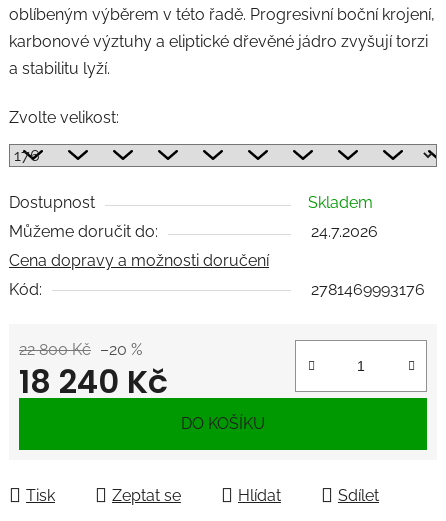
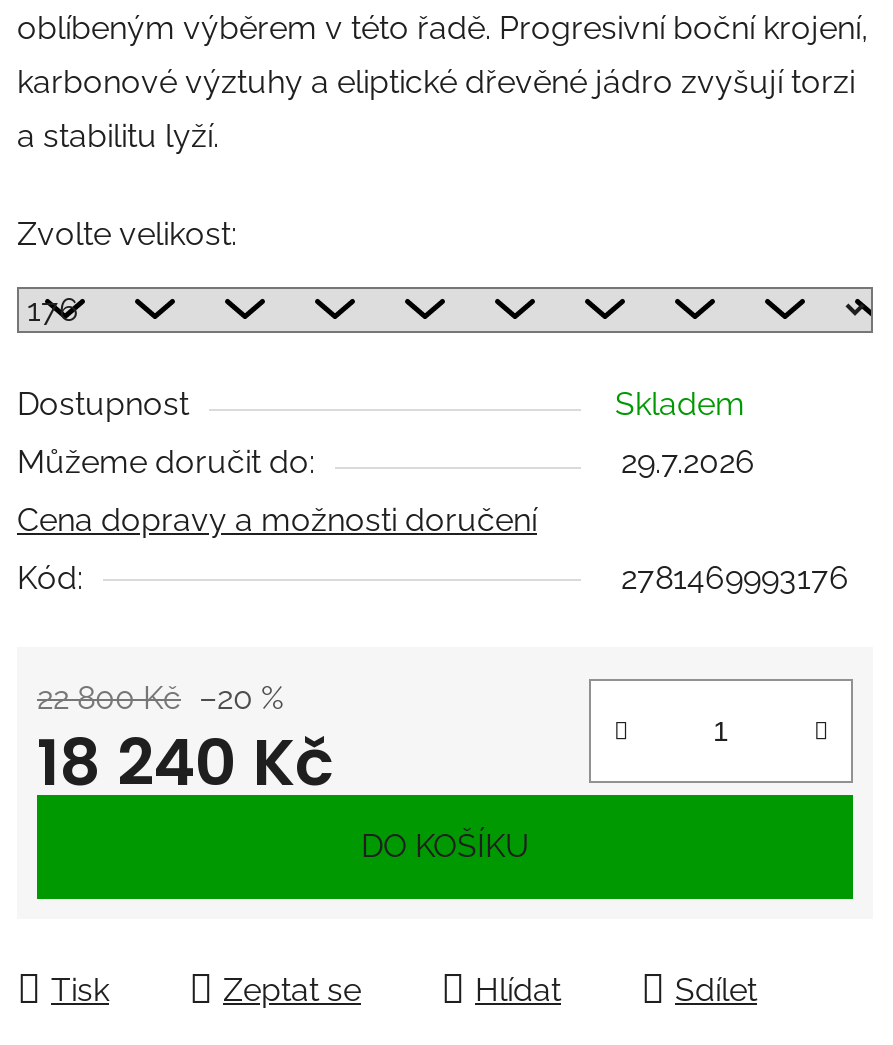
[311,222,378,241] 24.7.2026 -> [621,442,755,480] 29.7.2026

